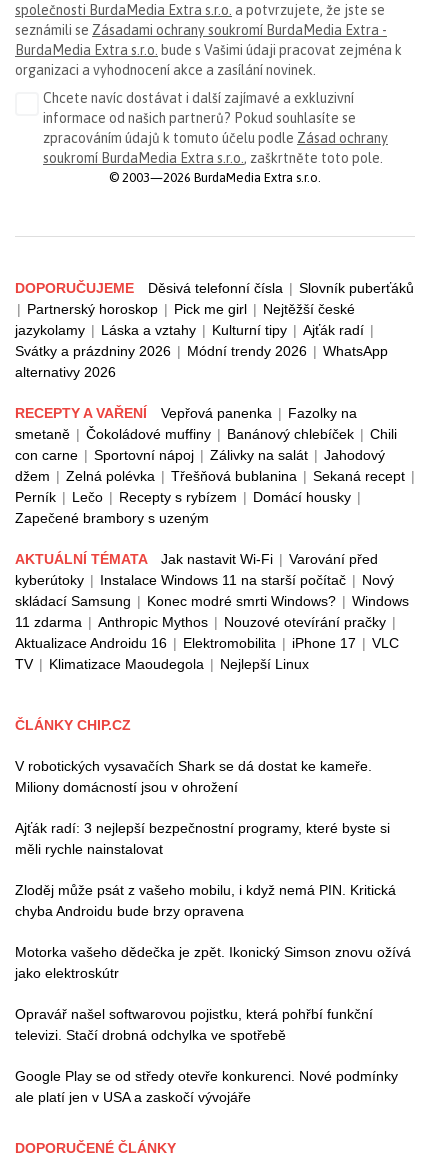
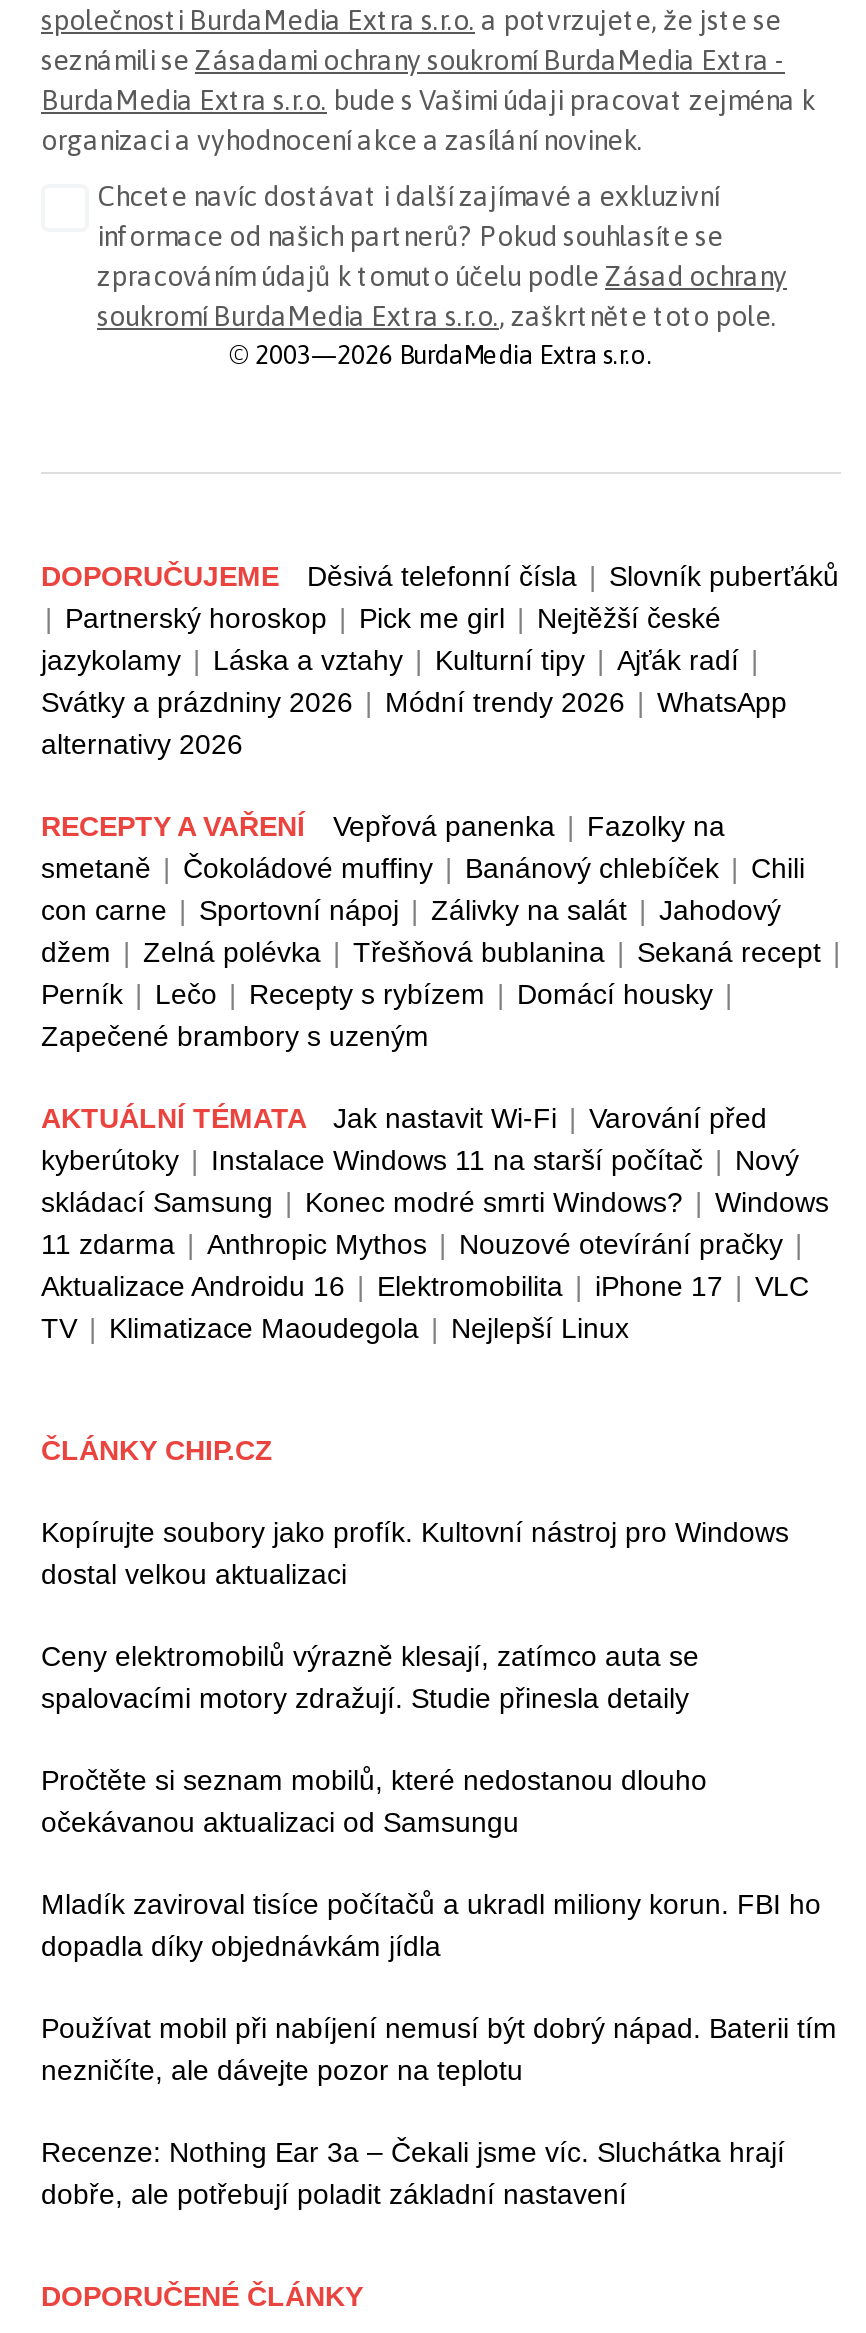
[15,758,372,795] V robotických vysavačích Shark se dá dostat ke kameře. | Miliony domácností jsou v ohrožení -> [41,1516,789,1590] Kopírujte soubory jako profík. Kultovní nástroj pro Windows | dostal velkou aktualizaci
[15,820,390,857] Ajťák radí: 3 nejlepší bezpečnostní programy, které byste si | měli rychle nainstalovat -> [41,1640,699,1714] Ceny elektromobilů výrazně klesají, zatímco auta se | spalovacími motory zdražují. Studie přinesla detaily
[15,882,396,919] Zloděj může psát z vašeho mobilu, i když nemá PIN. Kritická | chyba Androidu bude brzy opravena -> [41,1764,707,1838] Pročtěte si seznam mobilů, které nedostanou dlouho | očekávanou aktualizaci od Samsungu
[15,944,411,981] Motorka vašeho dědečka je zpět. Ikonický Simson znovu ožívá | jako elektroskútr -> [41,1888,821,1962] Mladík zaviroval tisíce počítačů a ukradl miliony korun. FBI ho | dopadla díky objednávkám jídla
[15,1006,373,1043] Opravář našel softwarovou pojistku, která pohřbí funkční | televizi. Stačí drobná odchylka ve spotřebě -> [41,2012,837,2086] Používat mobil při nabíjení nemusí být dobrý nápad. Baterii tím | nezničíte, ale dávejte pozor na teplotu
[15,1068,398,1105] Google Play se od středy otevře konkurenci. Nové podmínky | ale platí jen v USA a zaskočí vývojáře -> [41,2136,785,2210] Recenze: Nothing Ear 3a – Čekali jsme víc. Sluchátka hrají | dobře, ale potřebují poladit základní nastavení

